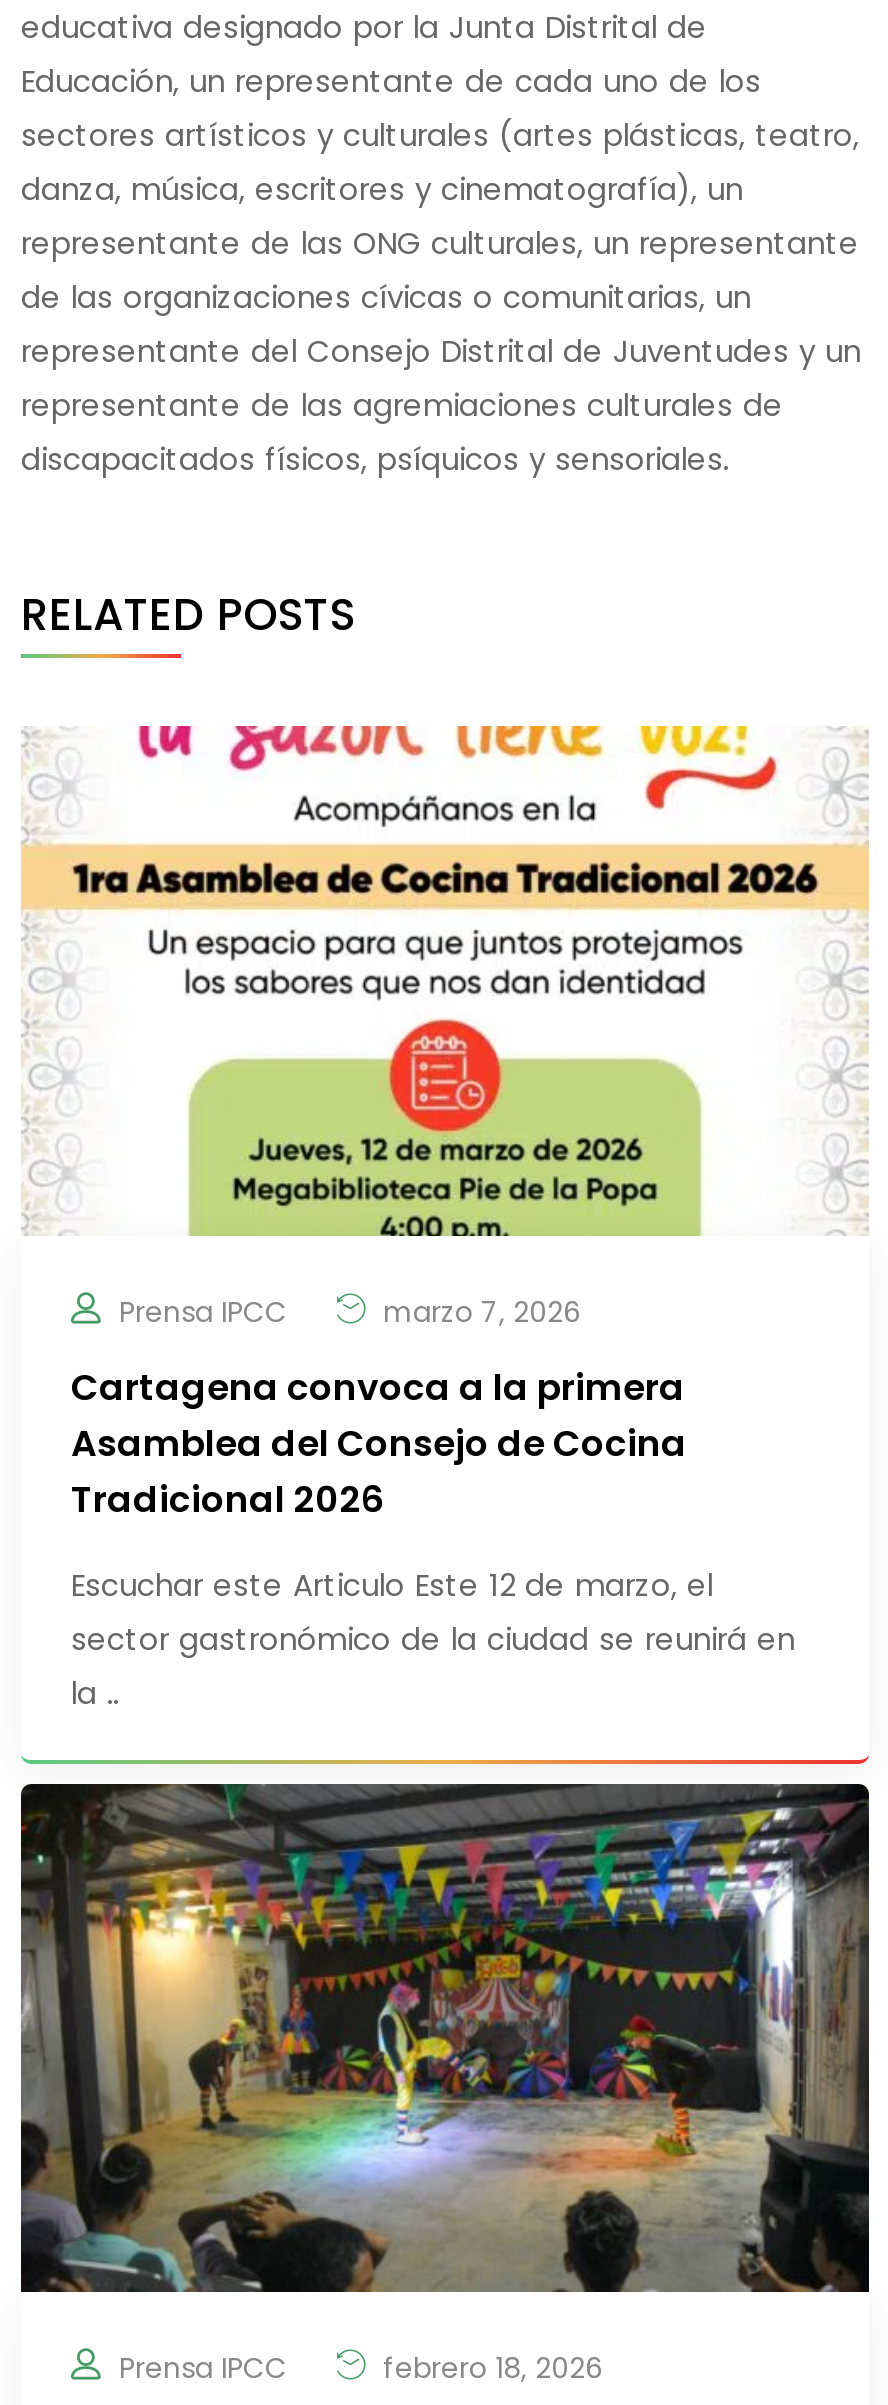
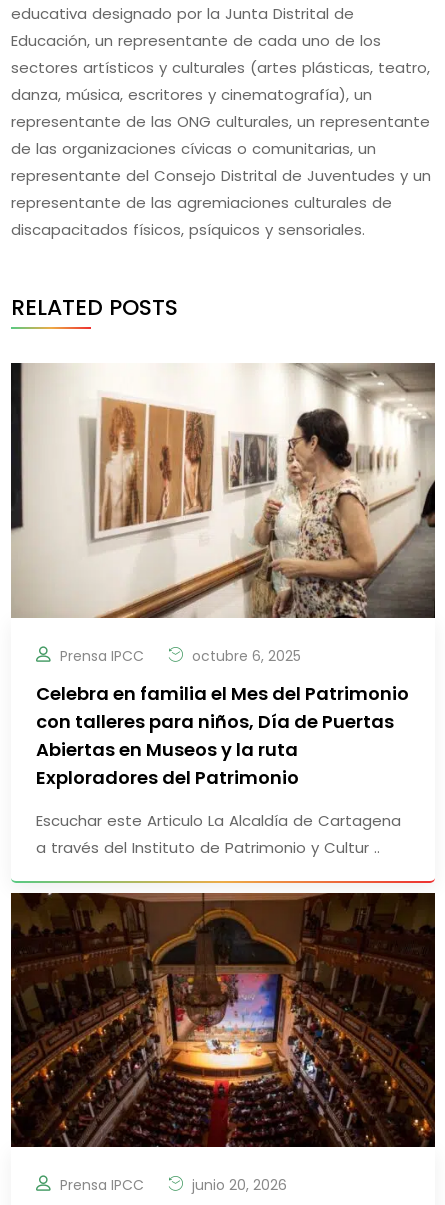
[21,724,869,1331] [image] | marzo 7, 2026 -> [10,362,436,666] [image] | octubre 6, 2025
[71,1361,687,1523] Cartagena convoca a la primera | Asamblea del Consejo de Cocina | Tradicional 2026 -> [36,681,409,790] Celebra en familia el Mes del Patrimonio | con talleres para niños, Día de Puertas | Abiertas en Museos y la ruta | Exploradores del Patrimonio
[71,1563,795,1713] Escuchar este Articulo Este 12 de marzo, el | sector gastronómico de la ciudad se reunirá en | la .. -> [36,810,401,858] Escuchar este Articulo La Alcaldía de Cartagena | a través del Instituto de Patrimonio y Cultur ..
[19,1782,869,2388] [image] | febrero 18, 2026 -> [10,892,435,1195] [image] | junio 20, 2026

